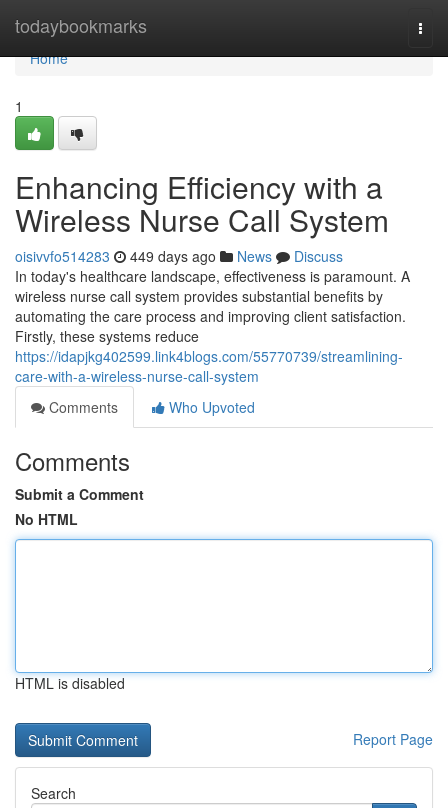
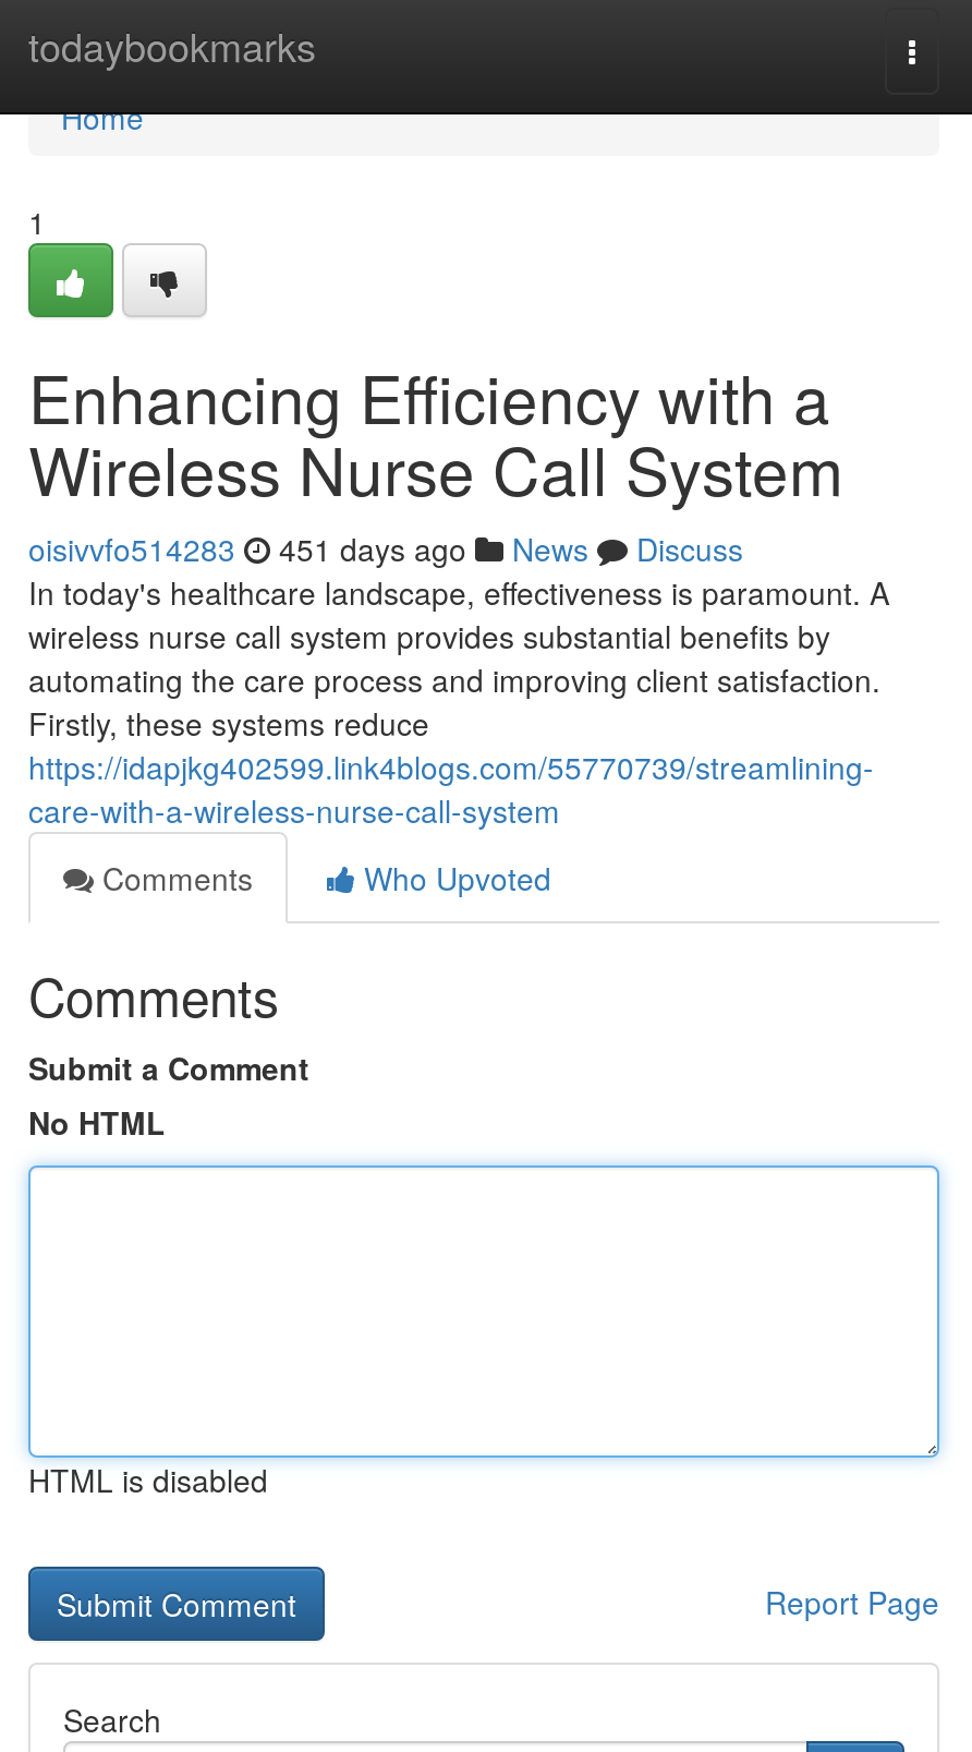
[15,246,343,266] oisivvfo514283 449 days ago News Discuss -> [28,527,743,570] oisivvfo514283 451 days ago News Discuss

